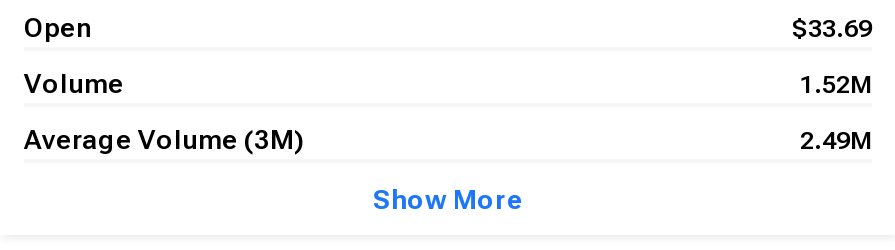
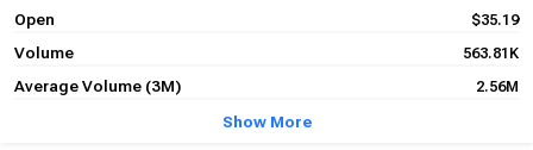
[792,15,872,43] $33.69 -> [471,12,519,29] $35.19
[800,71,872,99] 1.52M -> [463,45,519,62] 563.81K
[800,127,872,155] 2.49M -> [476,79,519,95] 2.56M

